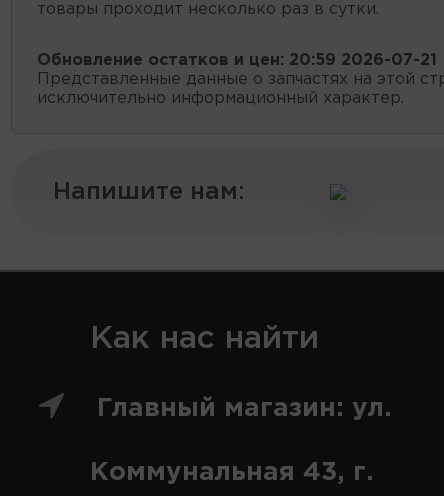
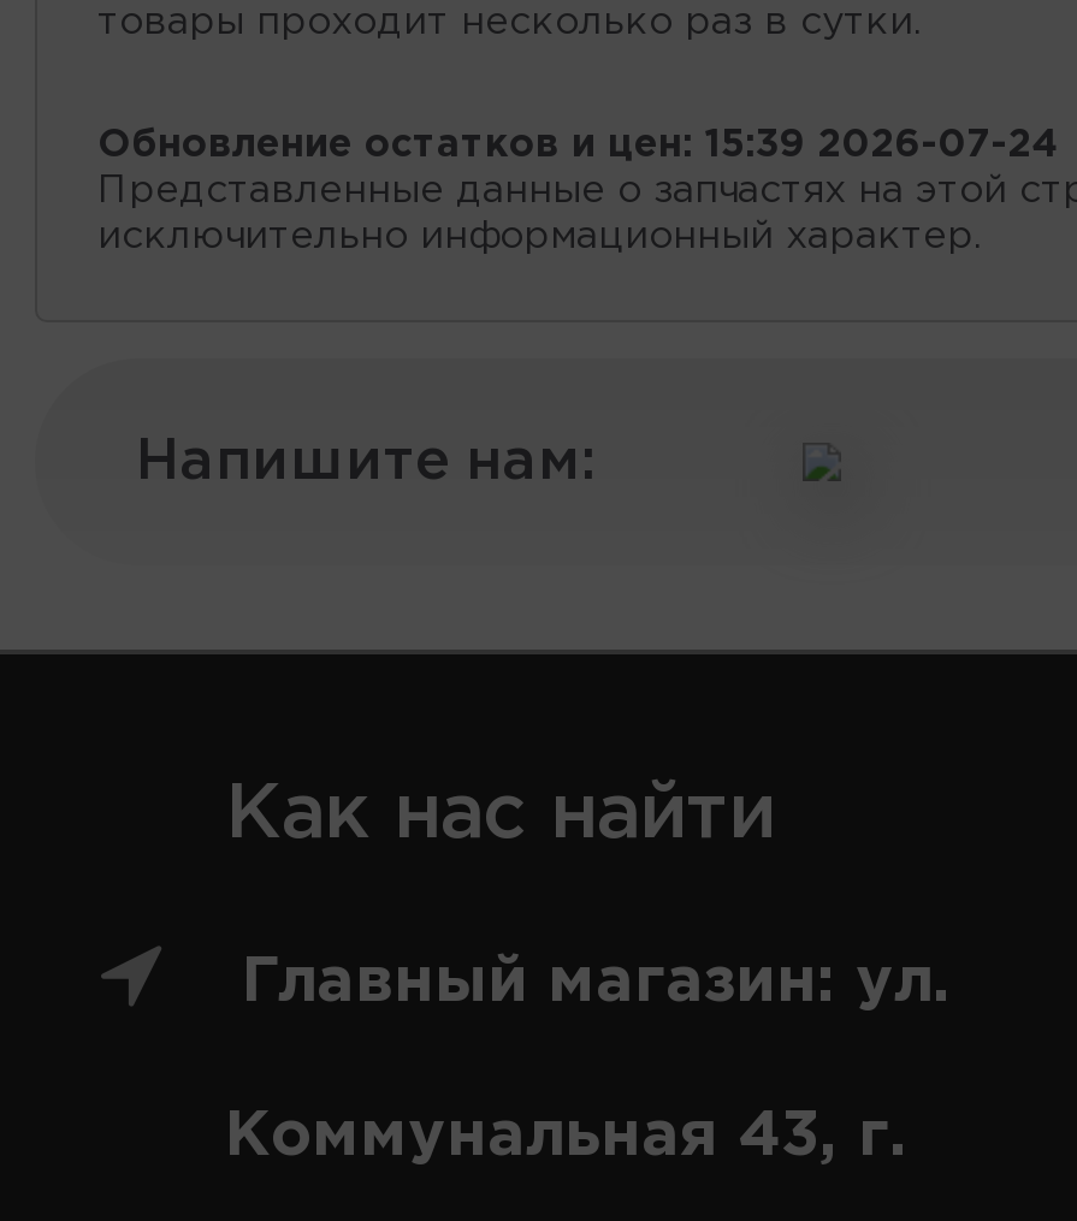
[37,53,437,68] Обновление остатков и цен: 20:59 2026-07-21 -> [97,127,1058,163] Обновление остатков и цен: 15:39 2026-07-24

